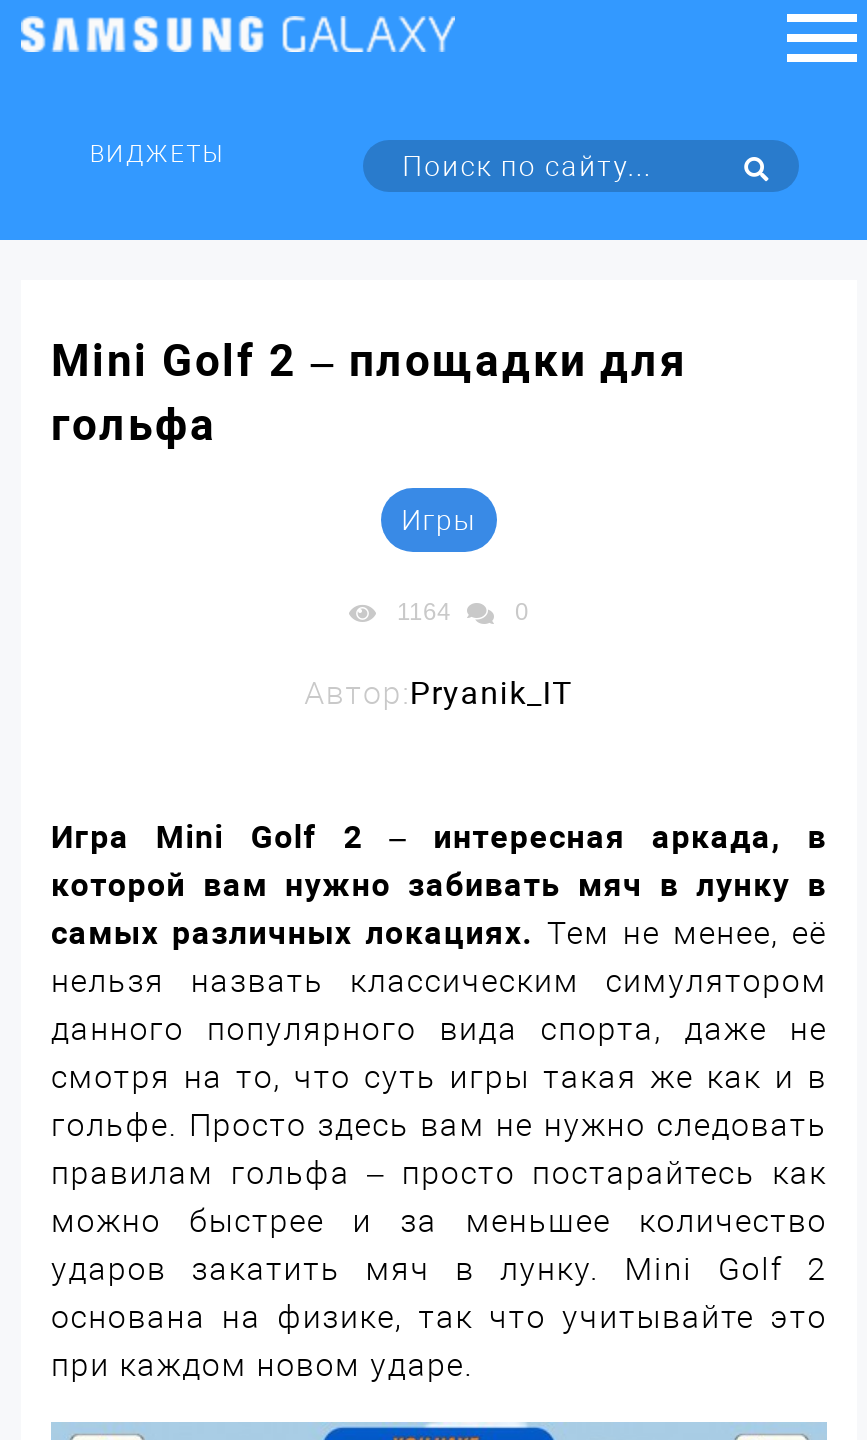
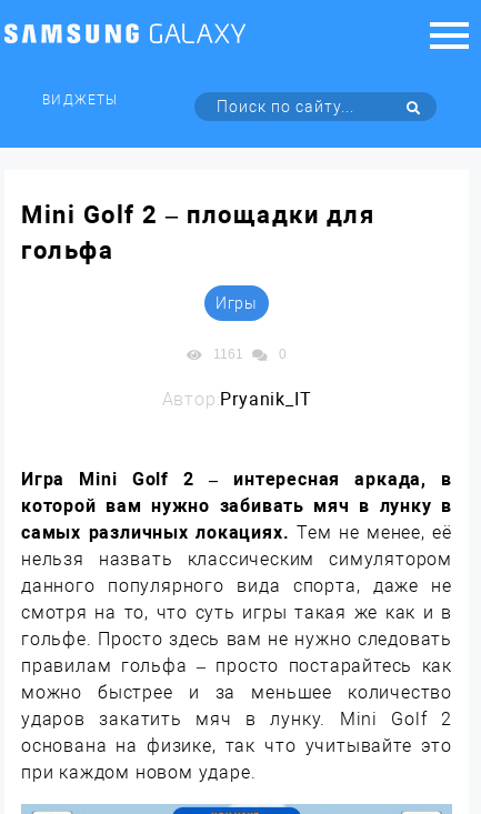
[397,598,451,626] 1164 -> [213,346,243,362] 1161

